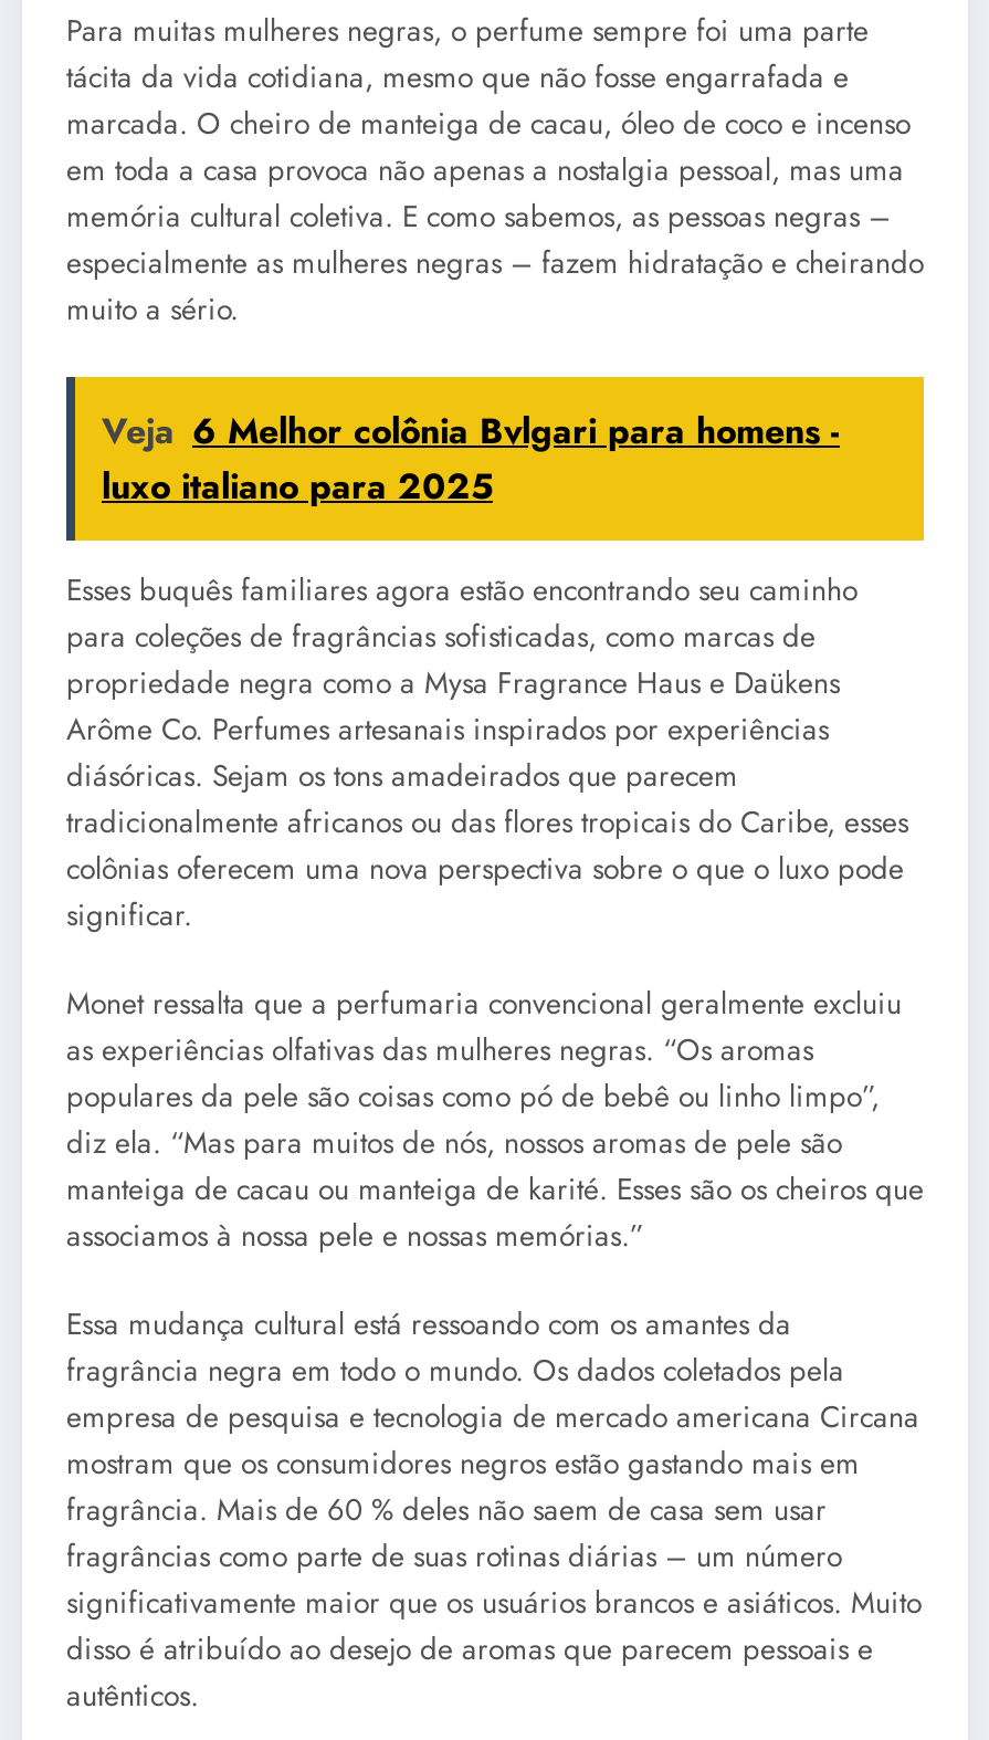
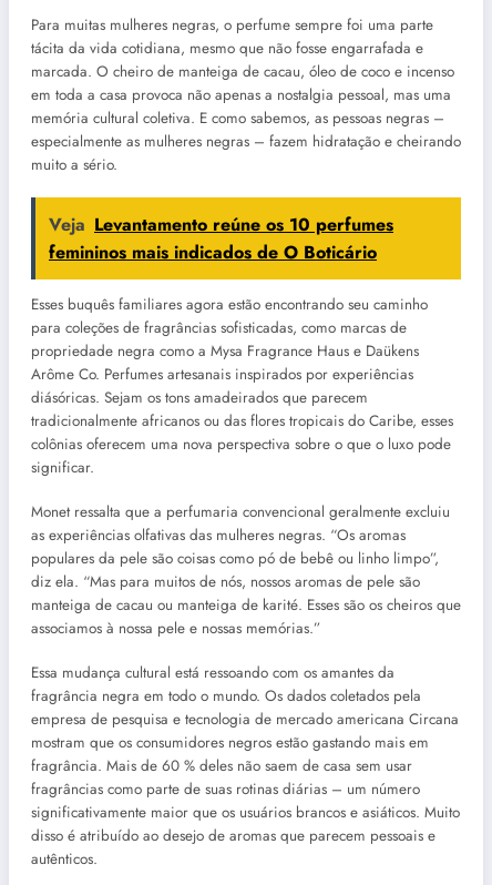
[102,405,840,511] Veja 6 Melhor colônia Bvlgari para homens - | luxo italiano para 2025 -> [49,211,393,265] Veja Levantamento reúne os 10 perfumes | femininos mais indicados de O Boticário

